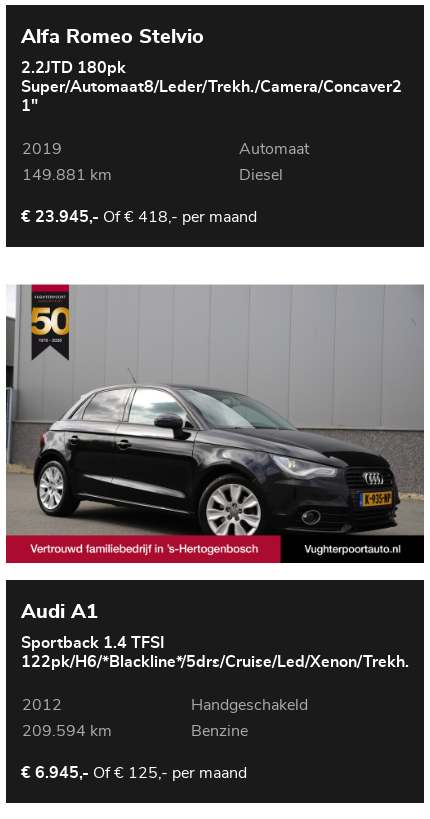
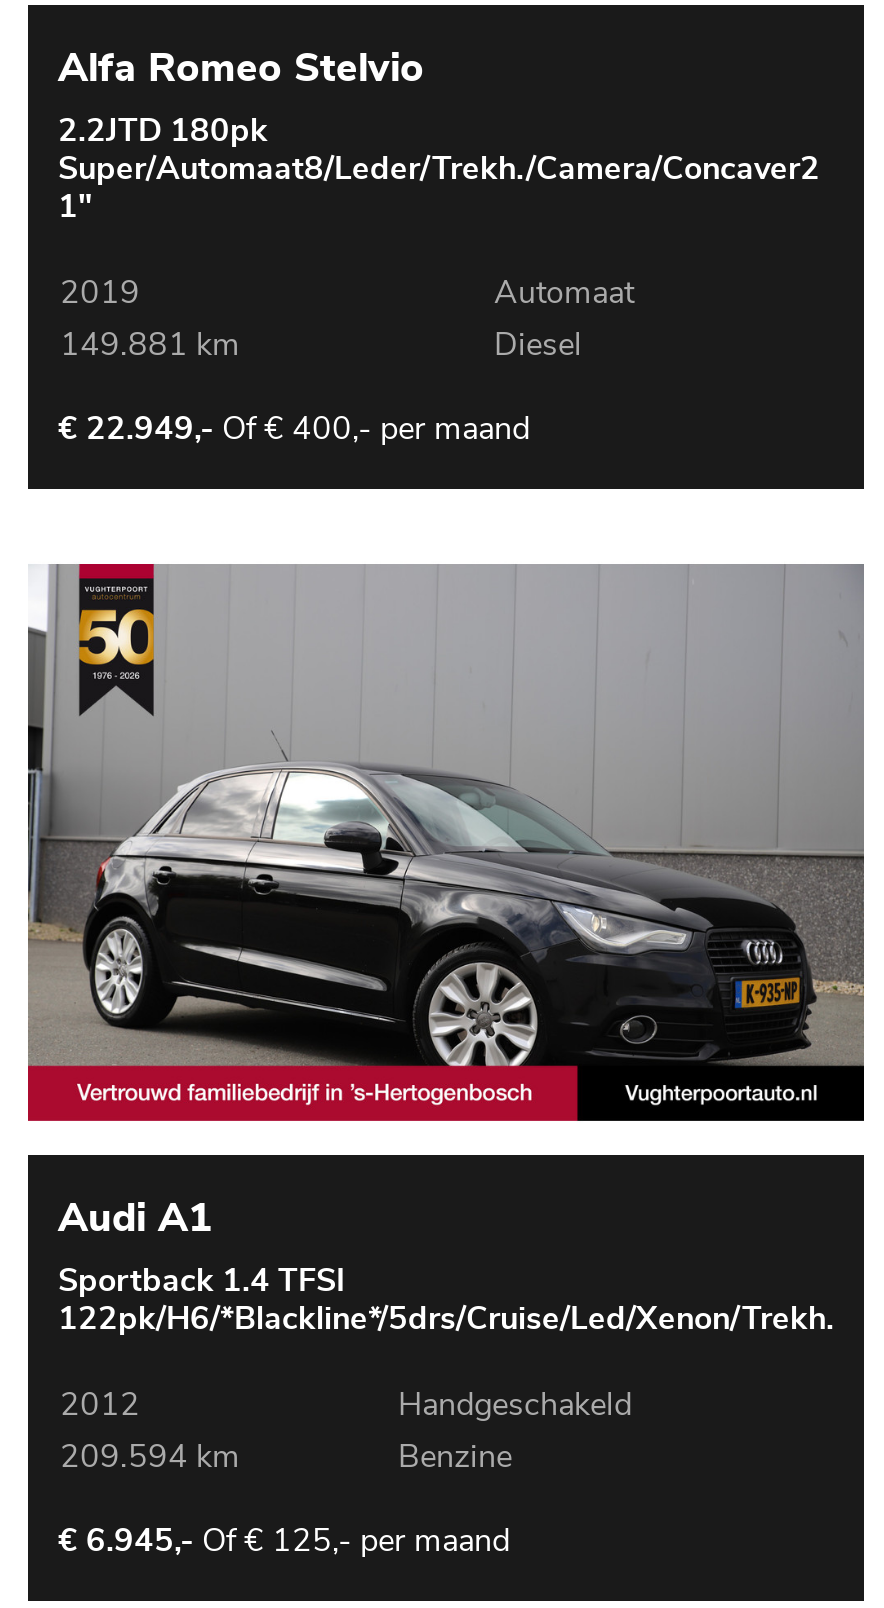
[21,205,257,227] € 23.945,- Of € 418,- per maand -> [58,406,530,450] € 22.949,- Of € 400,- per maand

